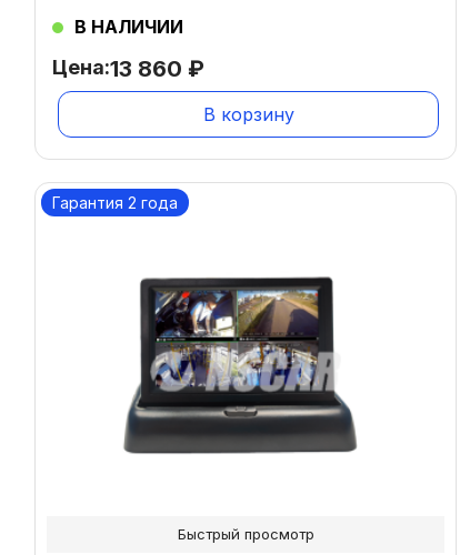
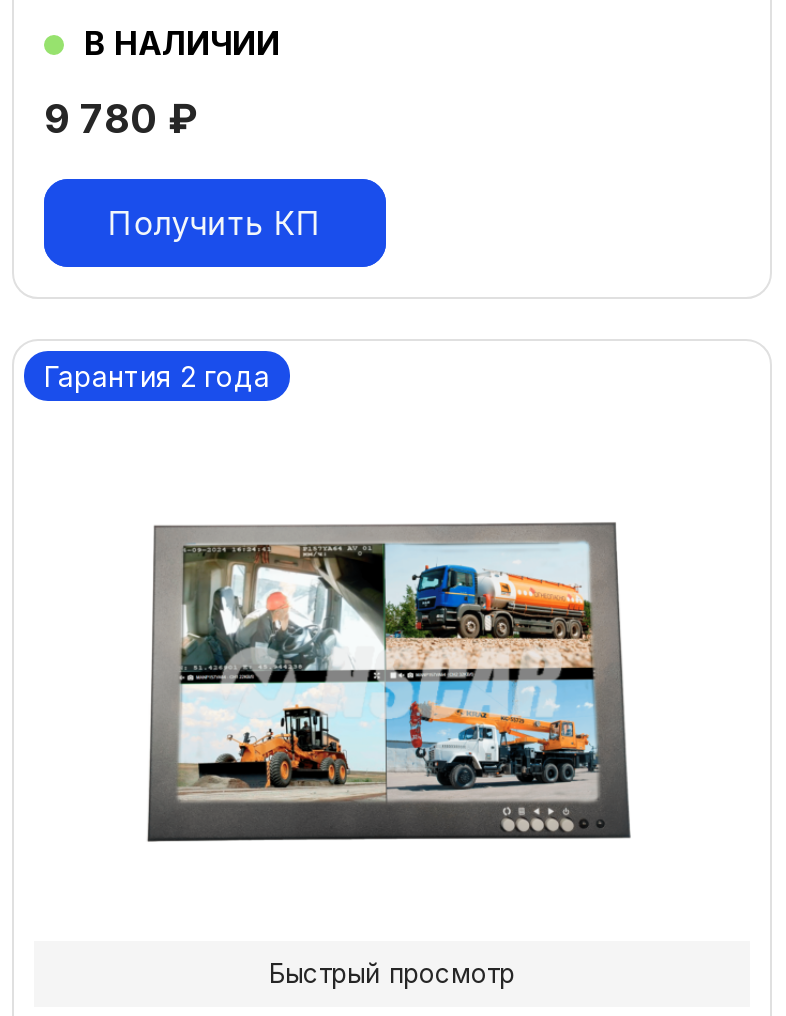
[52,55,204,82] Цена:13 860 ₽ -> [44,94,198,142] 9 780 ₽
[203,104,294,126] В корзину -> [108,203,322,243] Получить КП
[110,276,378,461] [image] -> [146,509,632,843] [image]

